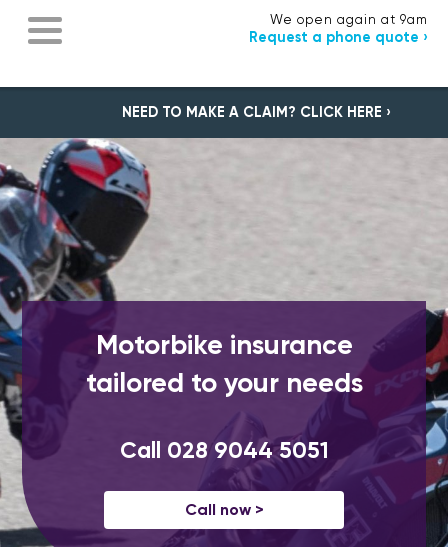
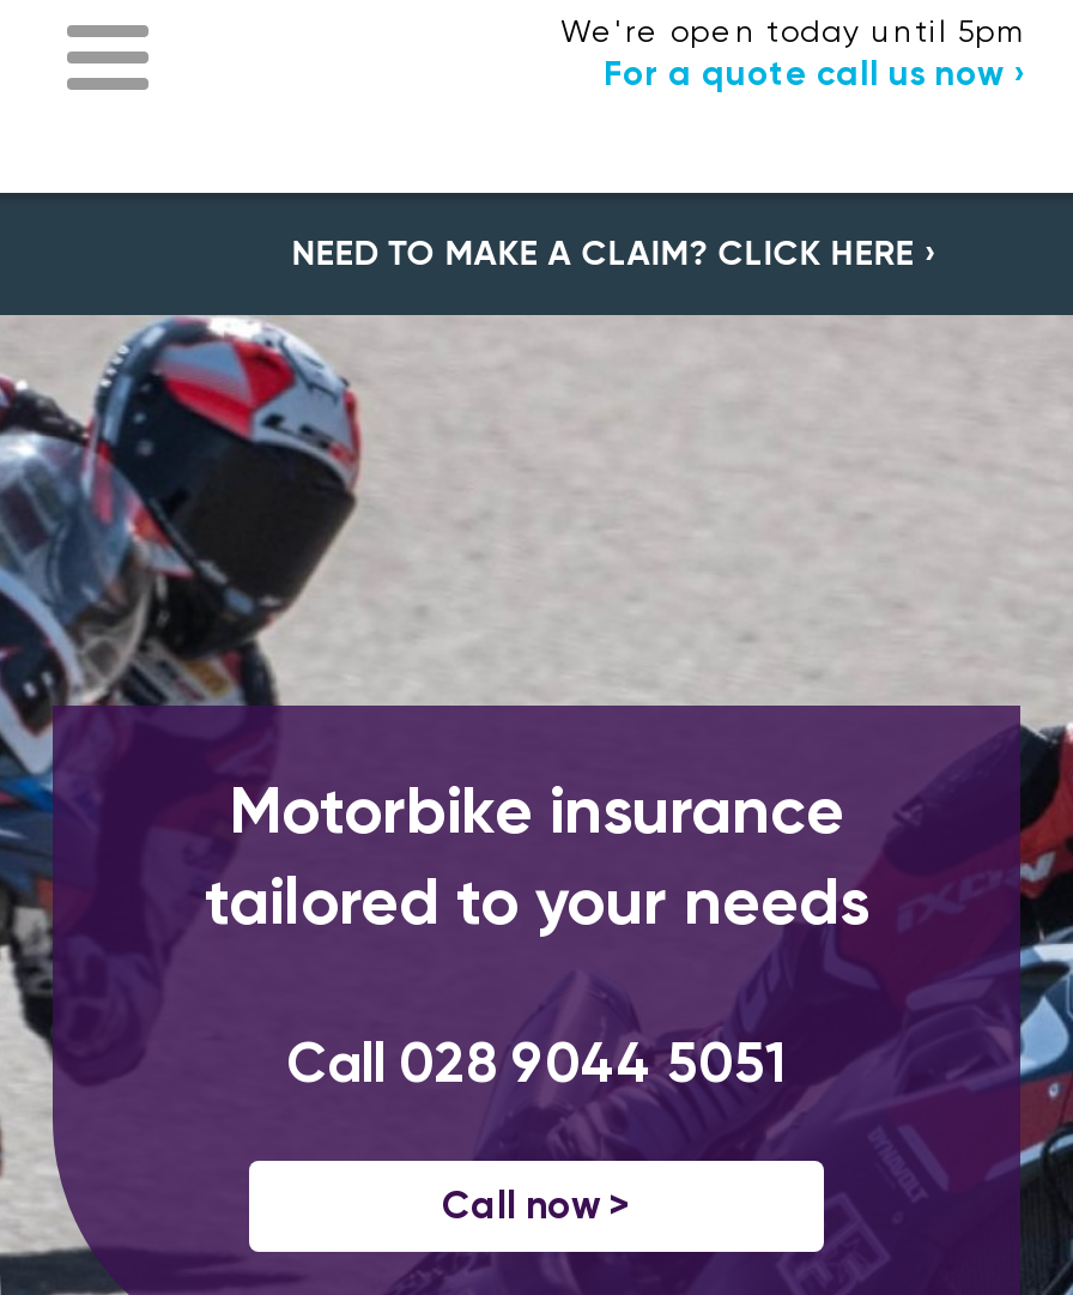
[249,11,428,45] We open again at 9am | Request a phone quote › -> [560,12,1025,93] We're open today until 5pm | For a quote call us now ›

